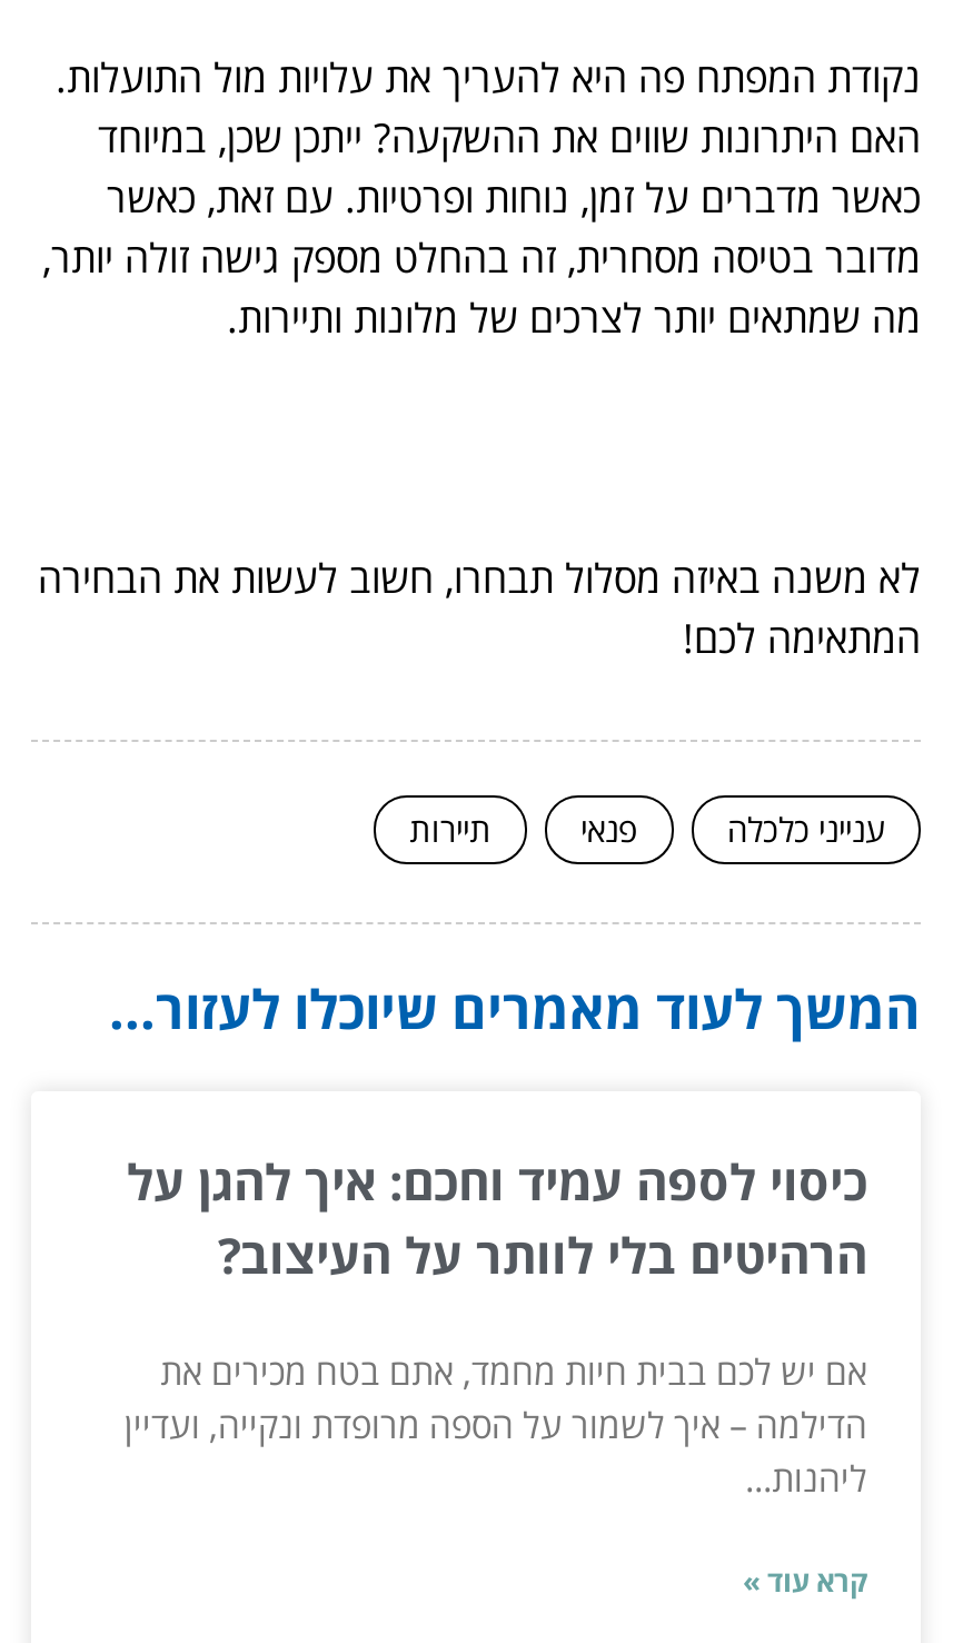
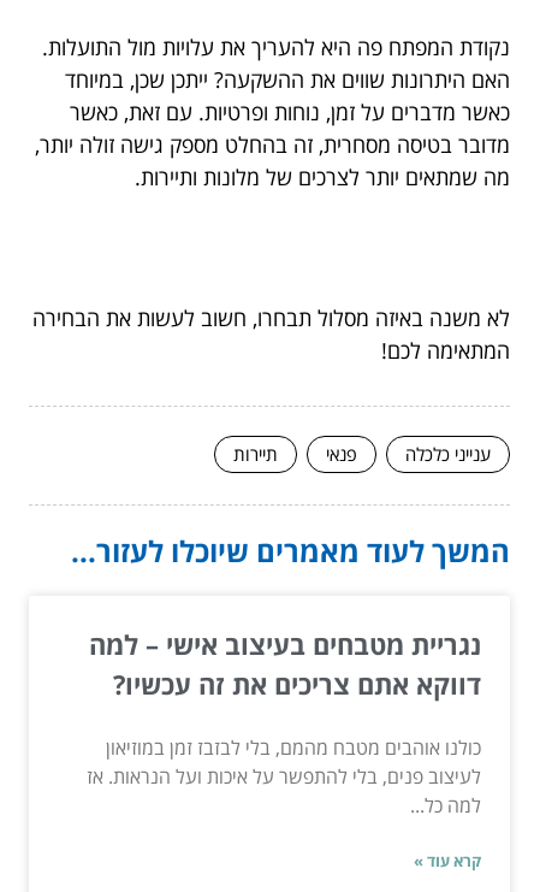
[127,1146,867,1287] כיסוי לספה עמיד וחכם: איך להגן על | הרהיטים בלי לוותר על העיצוב? -> [89,626,481,702] נגריית מטבחים בעיצוב אישי – למה | דווקא אתם צריכים את זה עכשיו?
[125,1347,867,1502] אם יש לכם בבית חיות מחמד, אתם בטח מכירים את | הדילמה – איך לשמור על הספה מרופדת ונקייה, ועדיין | ליהנות... -> [87,734,481,818] כולנו אוהבים מטבח מהמם, בלי לבזבז זמן במוזיאון | לעיצוב פנים, בלי להתפשר על איכות ועל הנראות. אז | למה כל...

